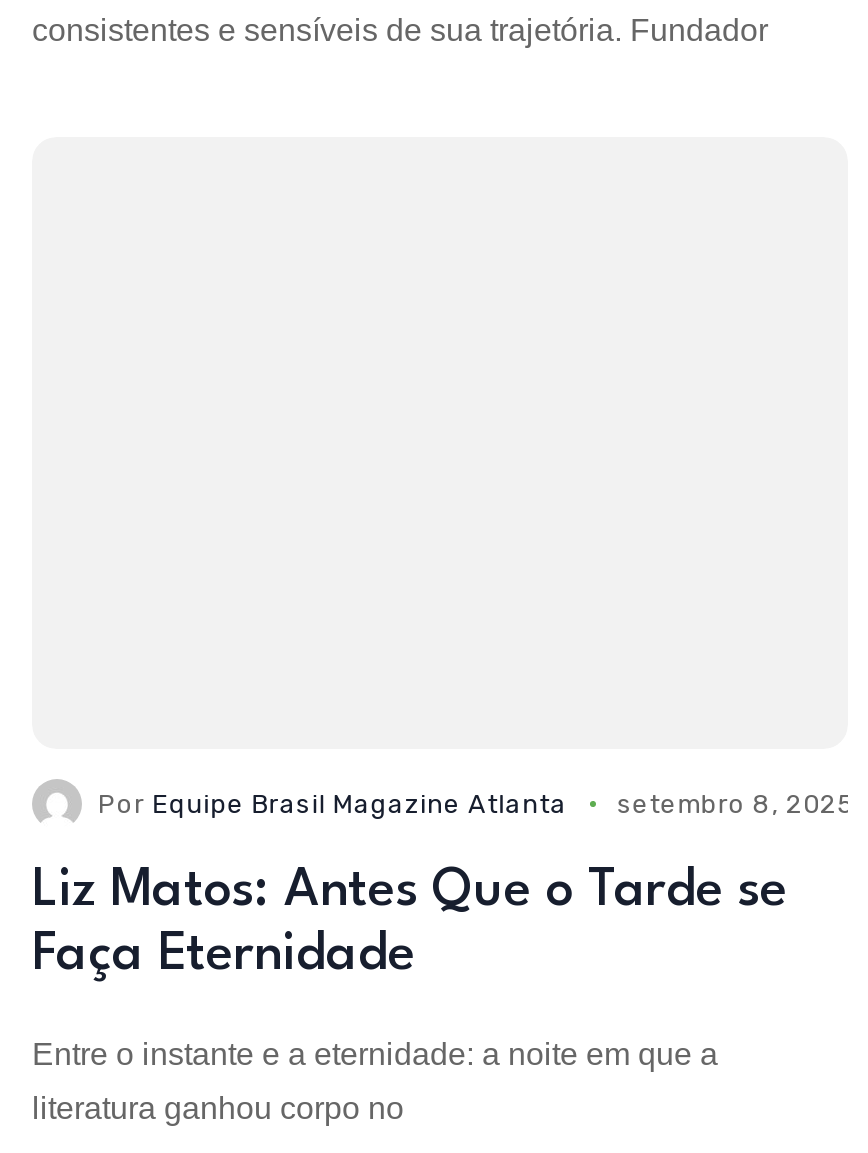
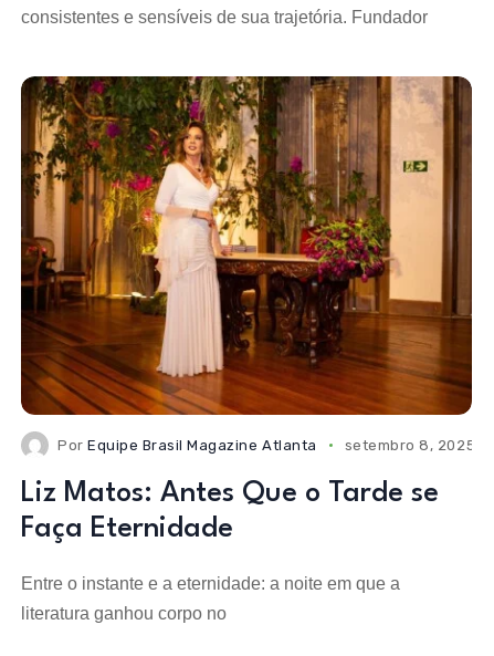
none -> [20,75,473,416] [image]

